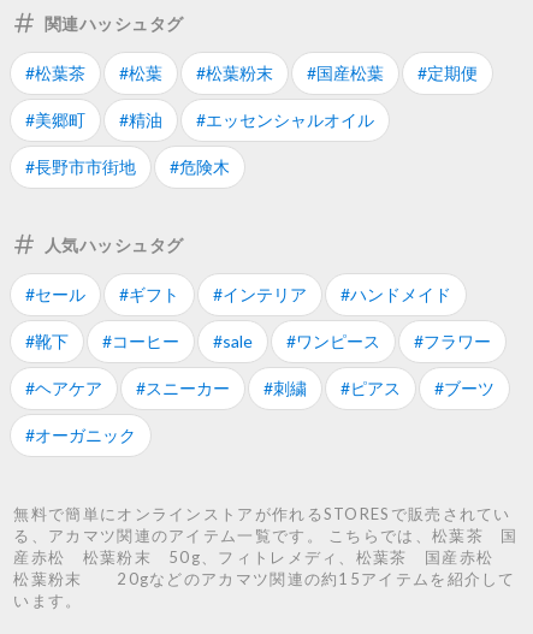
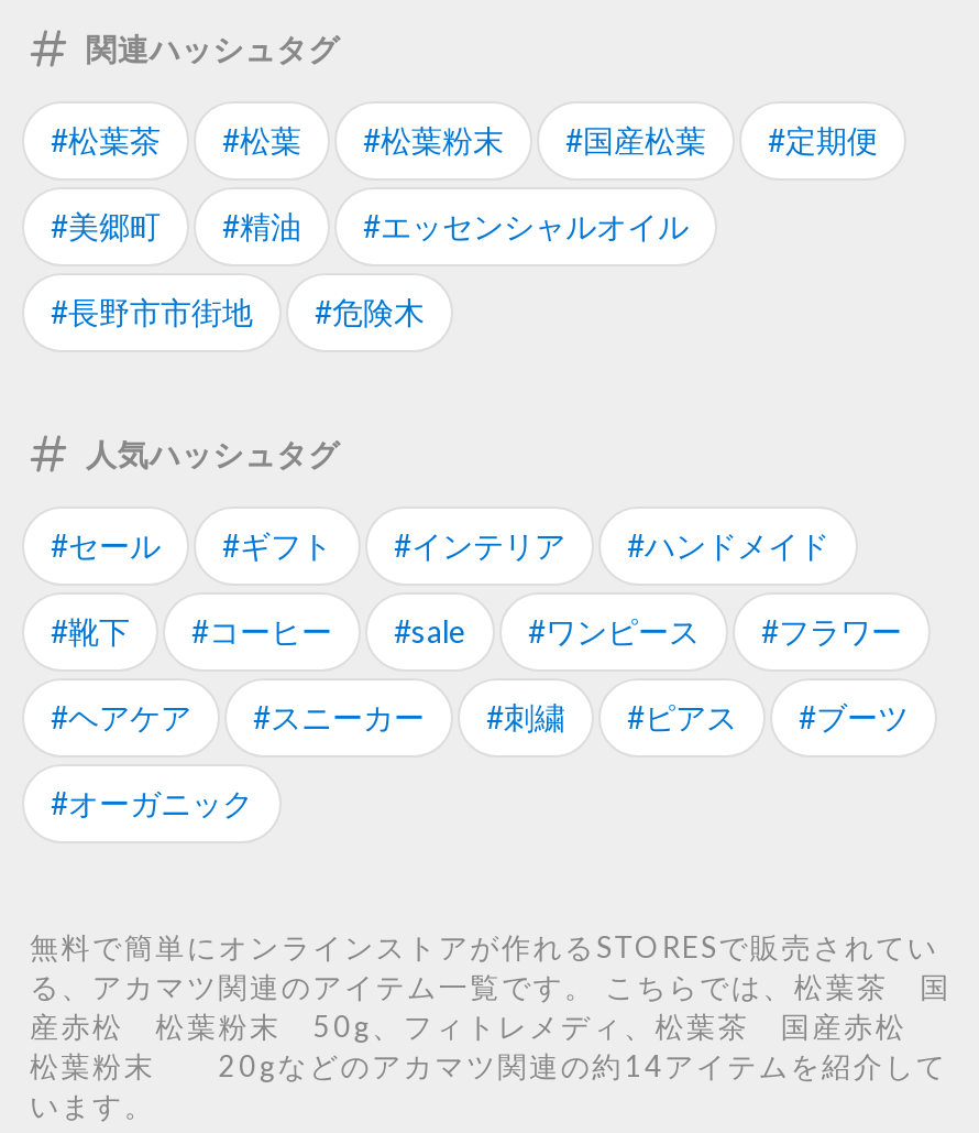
[14,569,516,588] 松葉粉末 20gなどのアカマツ関連の約15アイテムを紹介して -> [29,1048,948,1084] 松葉粉末 20gなどのアカマツ関連の約14アイテムを紹介して

